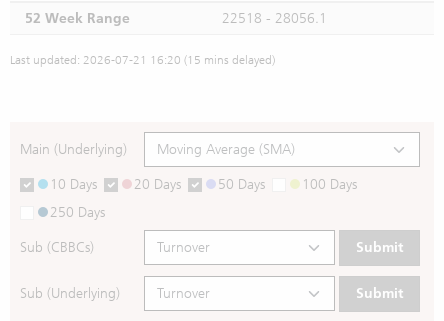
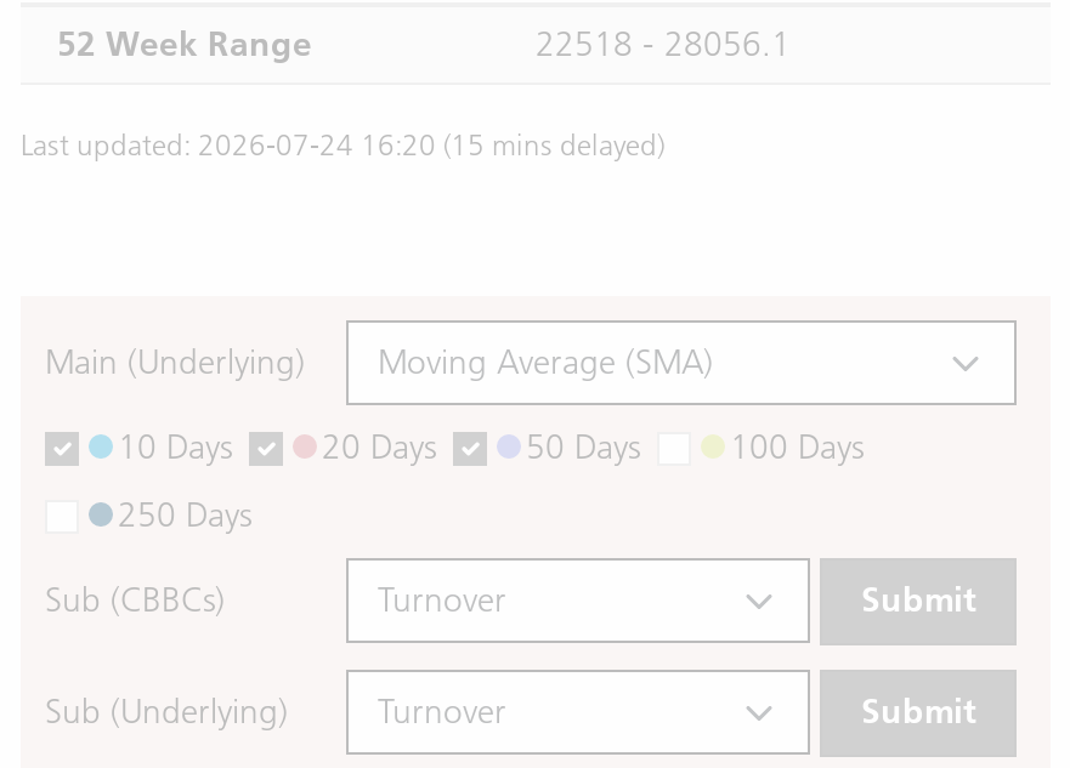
[10,53,275,67] Last updated: 2026-07-21 16:20 (15 mins delayed) -> [21,129,664,163] Last updated: 2026-07-24 16:20 (15 mins delayed)

